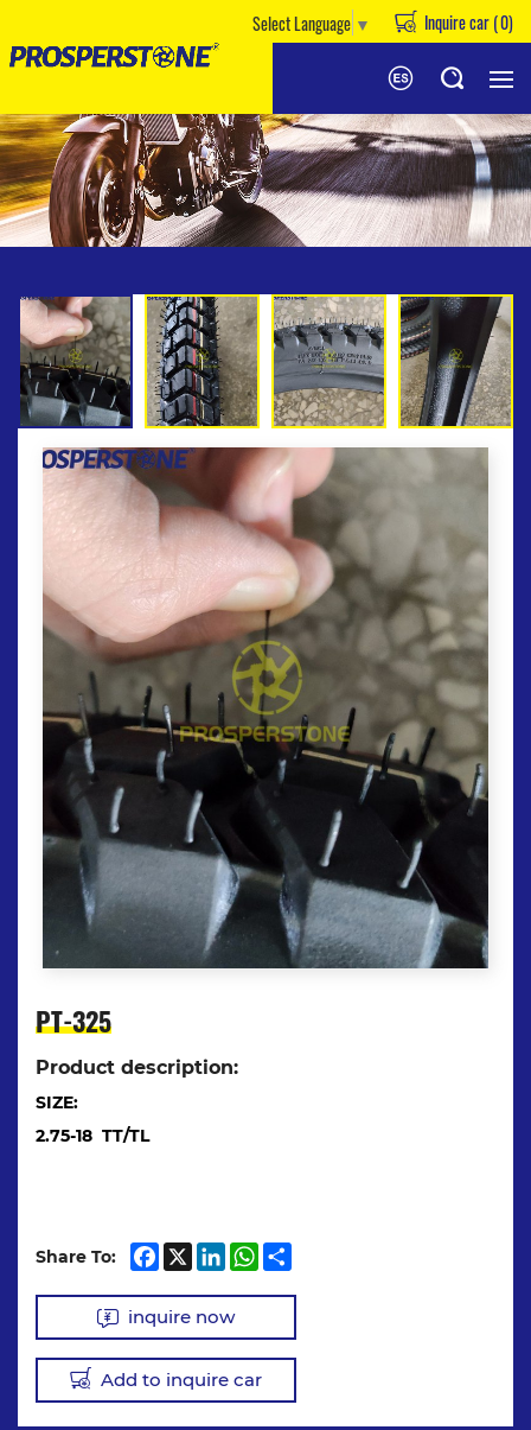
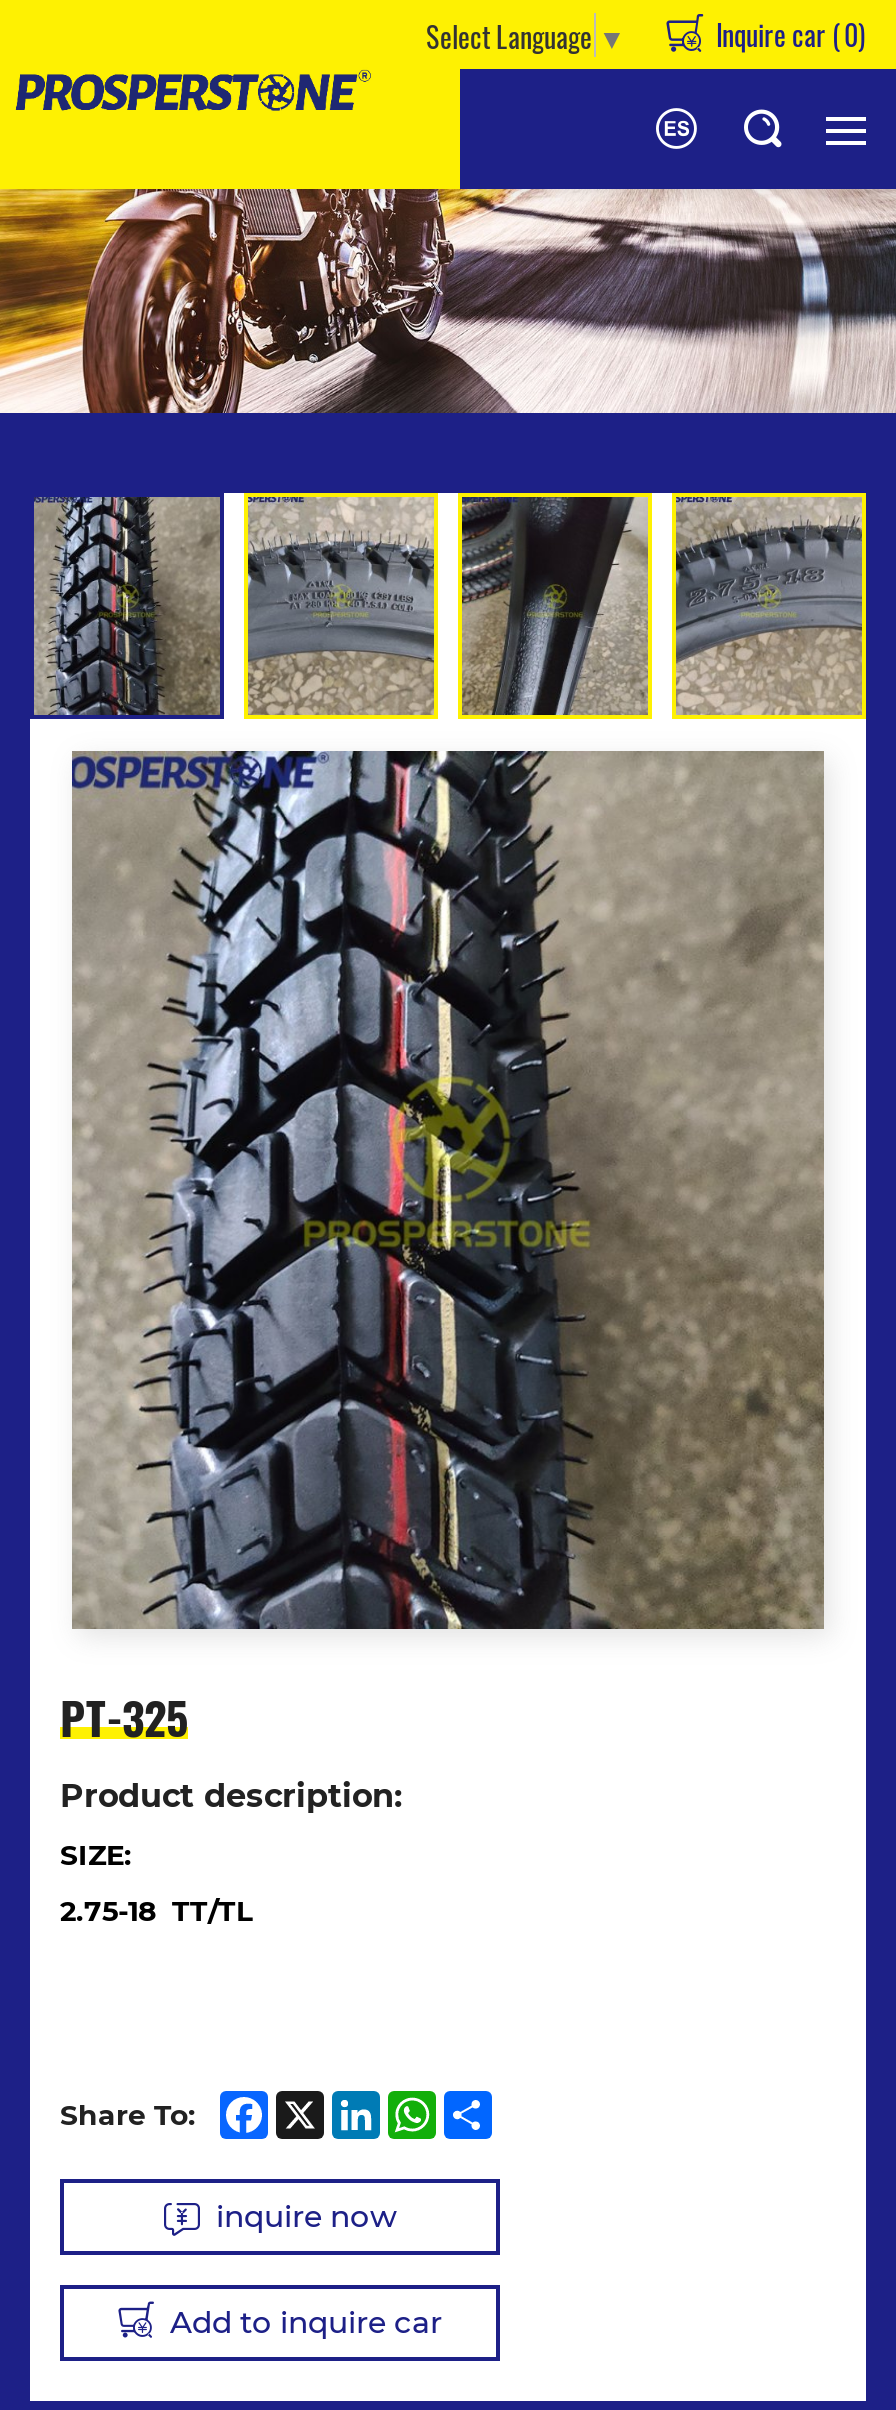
[19,295,132,427] [image] -> [32,495,222,717] [image]
[147,295,257,427] [image] -> [246,495,434,715] [image]
[274,295,384,426] [image] -> [460,495,648,717] [image]
[399,295,511,427] [image] -> [676,495,862,715] [image]
[41,446,490,968] [image] -> [72,749,826,1631] [image]

